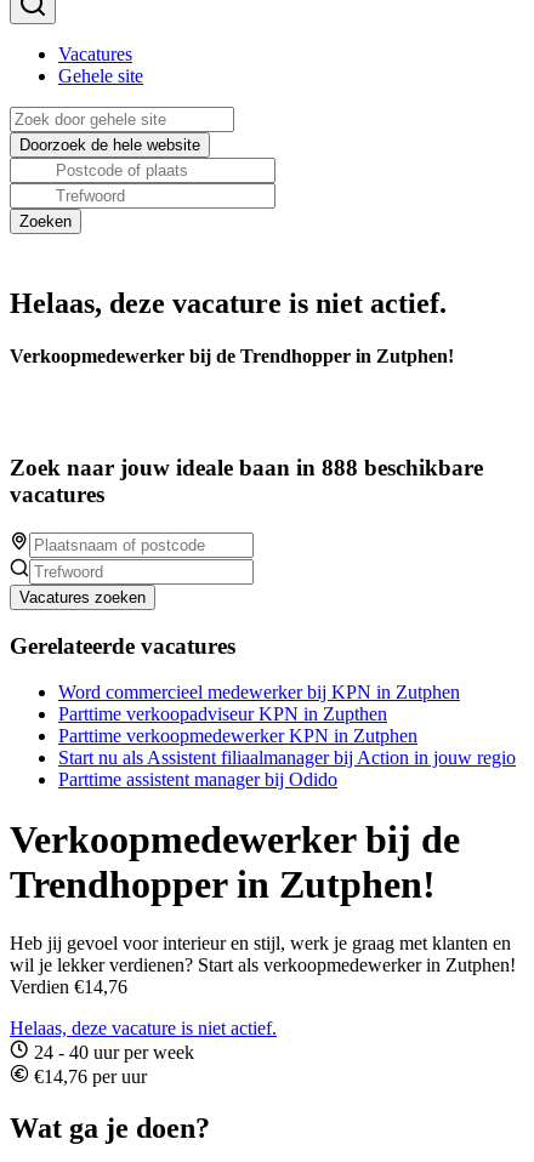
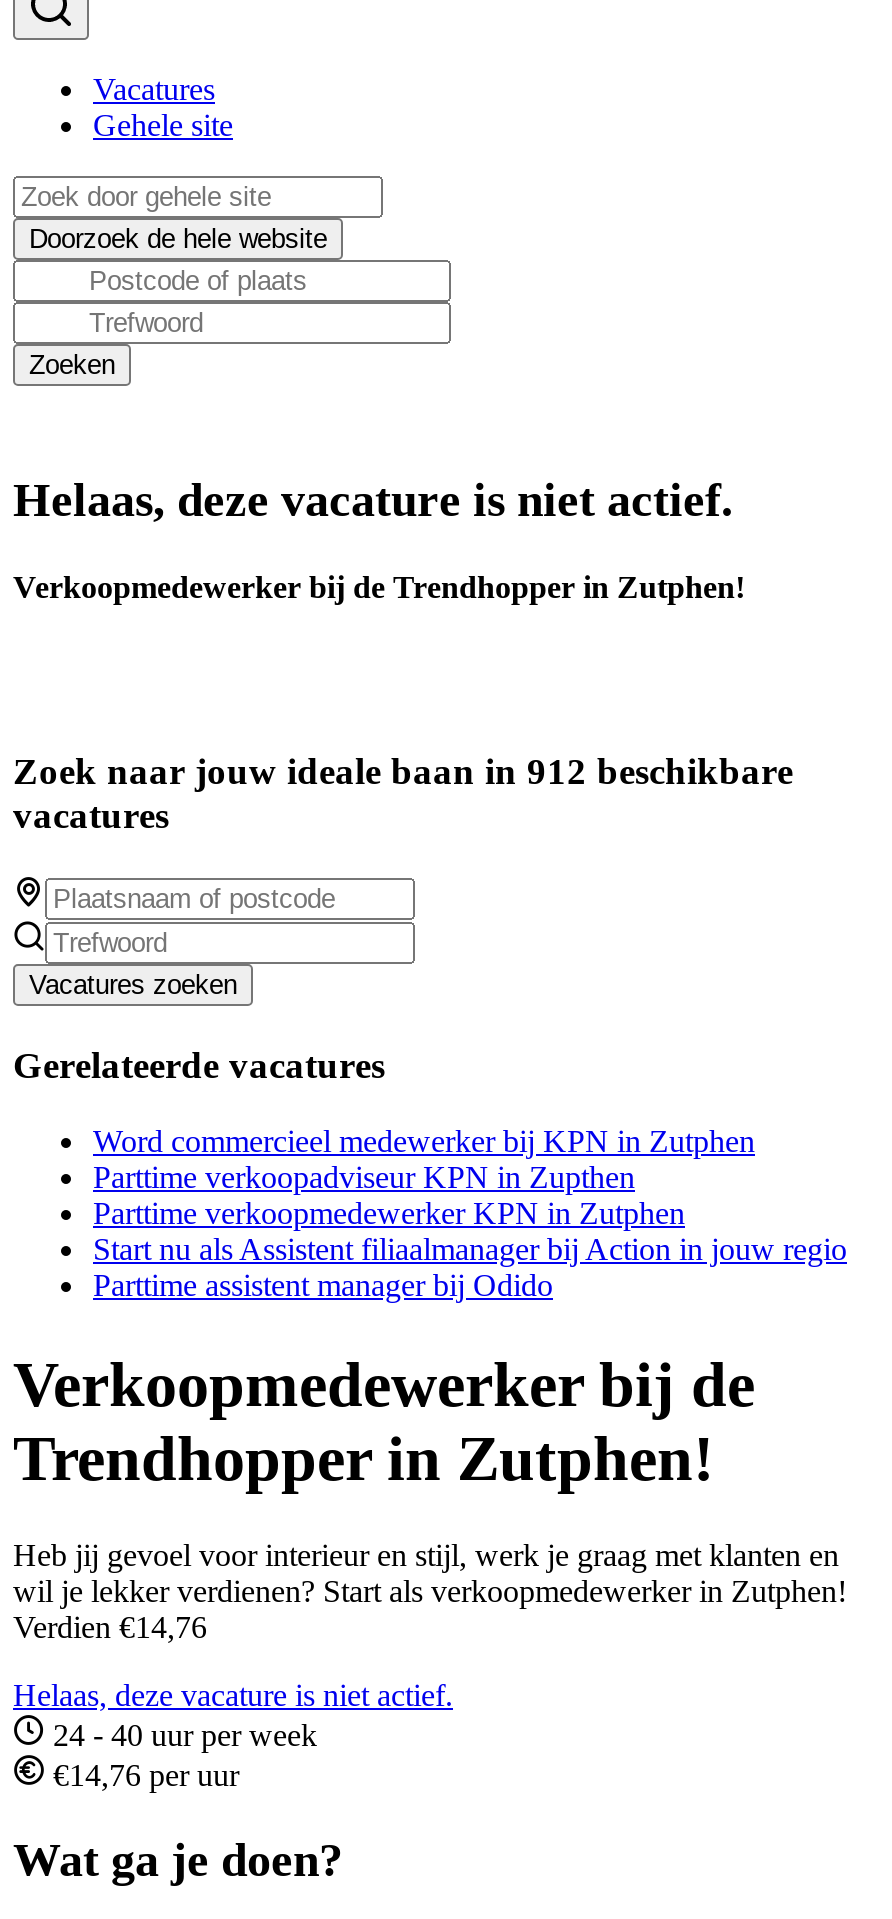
[10,455,483,481] Zoek naar jouw ideale baan in 888 beschikbare -> [13,750,793,792] Zoek naar jouw ideale baan in 912 beschikbare

